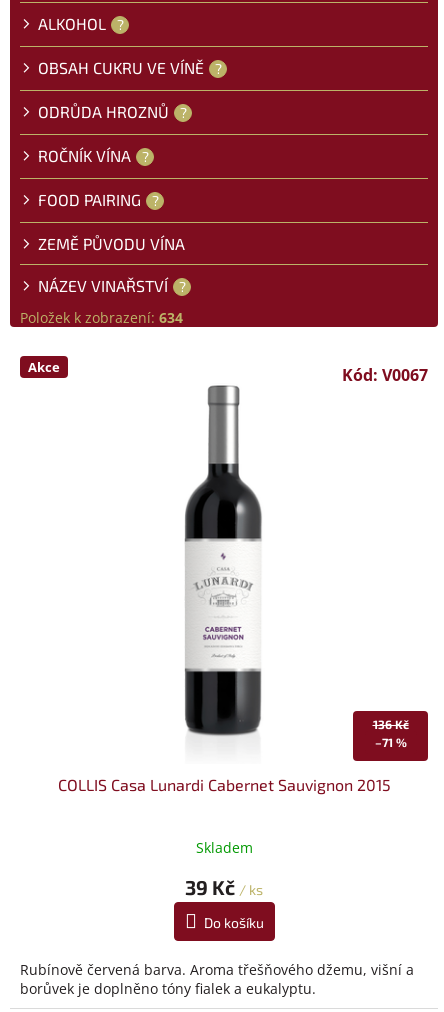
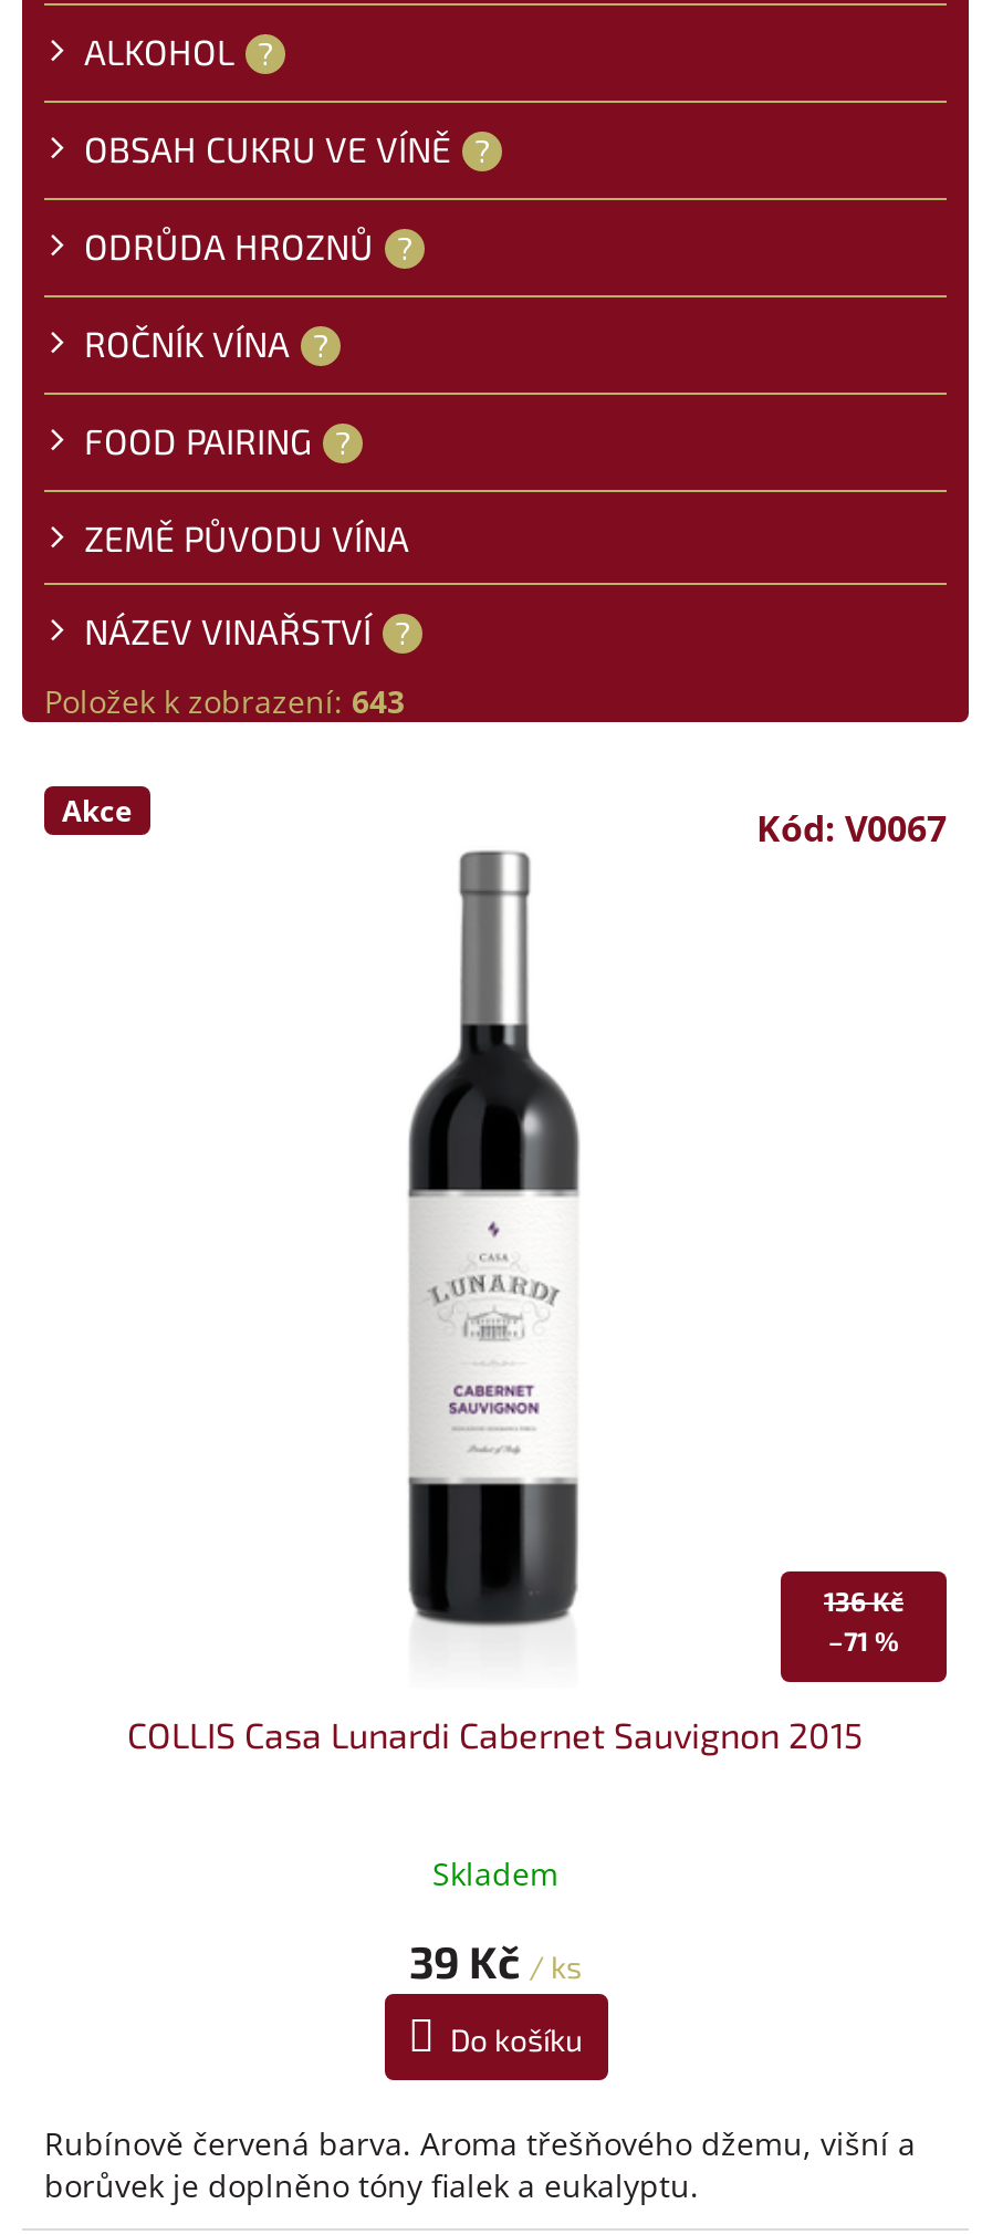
[20,308,183,327] Položek k zobrazení: 634 -> [44,680,405,722] Položek k zobrazení: 643

